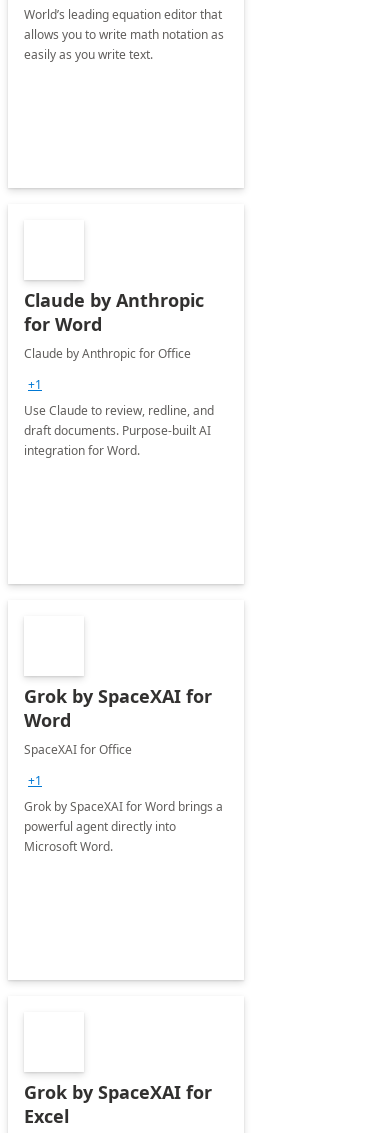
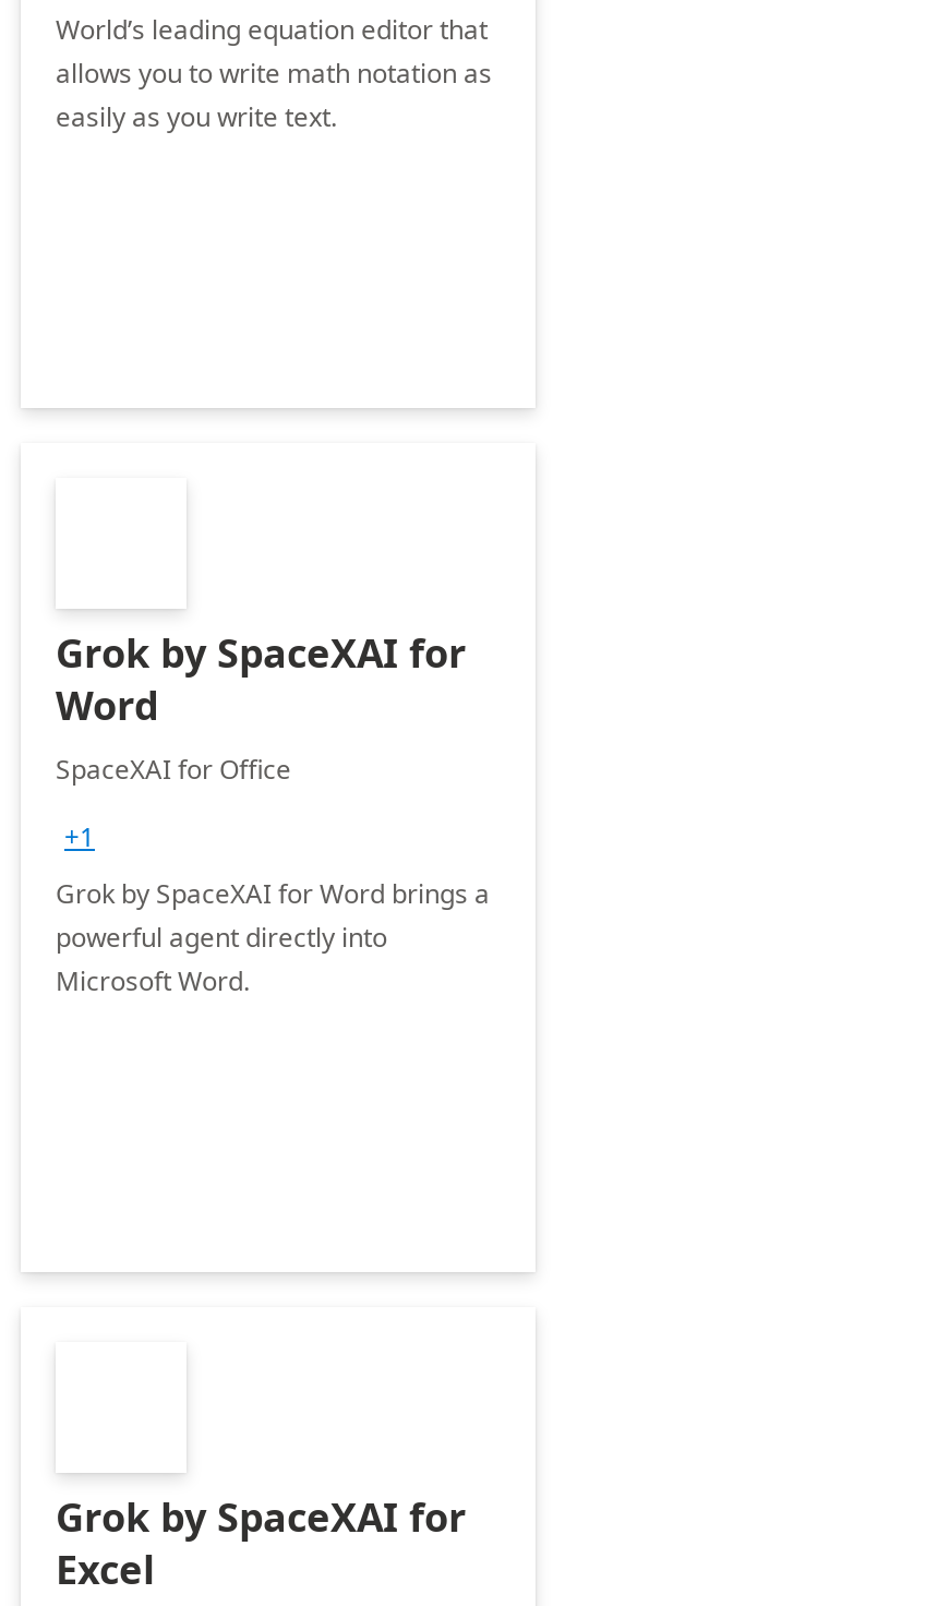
[24,288,214,459] Claude by Anthropic | for Word | Claude by Anthropic for Office | +1 | Use Claude to review, redline, and | draft documents. Purpose-built AI | integration for Word. -> none

